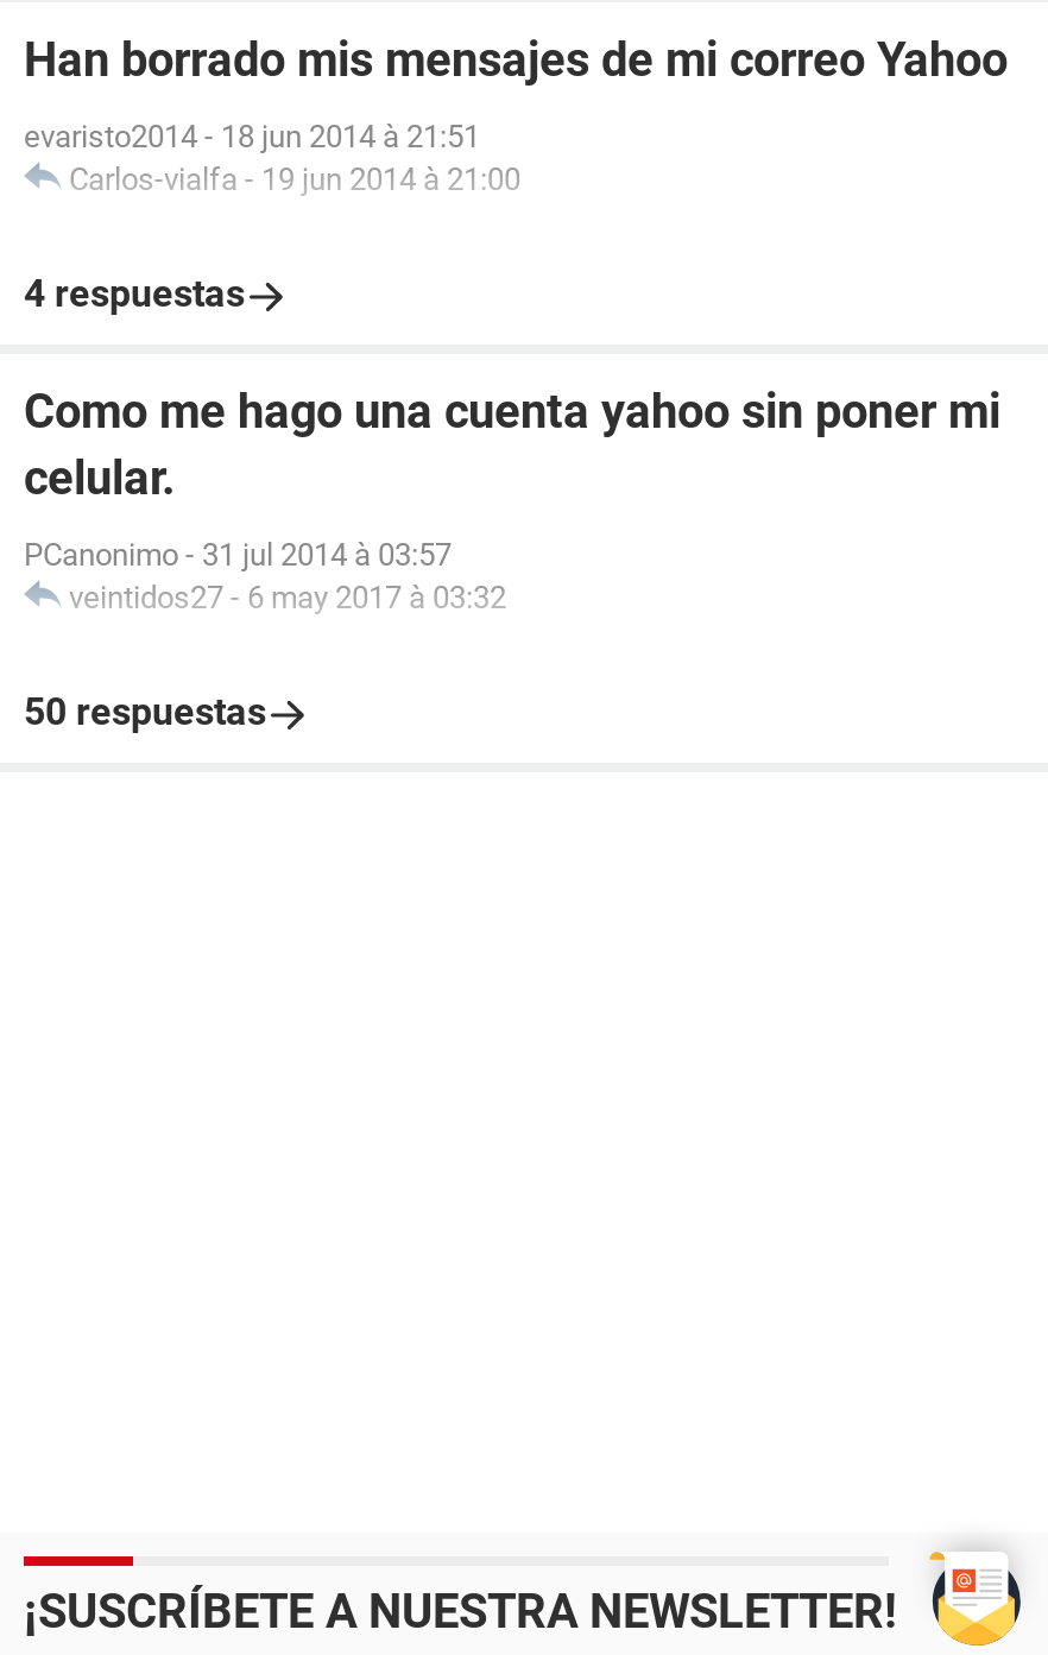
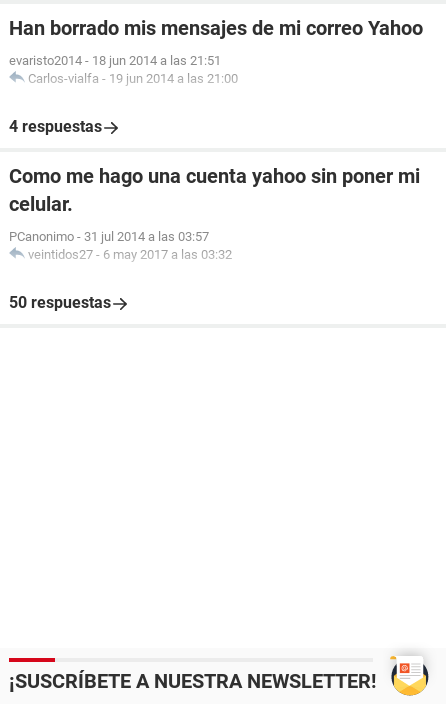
[24,119,520,197] evaristo2014 - 18 jun 2014 à 21:51 | Carlos-vialfa - 19 jun 2014 à 21:00 -> [9,53,238,86] evaristo2014 - 18 jun 2014 a las 21:51 | Carlos-vialfa - 19 jun 2014 a las 21:00
[24,537,506,615] PCanonimo - 31 jul 2014 à 03:57 | veintidos27 - 6 may 2017 à 03:32 -> [9,229,232,262] PCanonimo - 31 jul 2014 a las 03:57 | veintidos27 - 6 may 2017 a las 03:32

